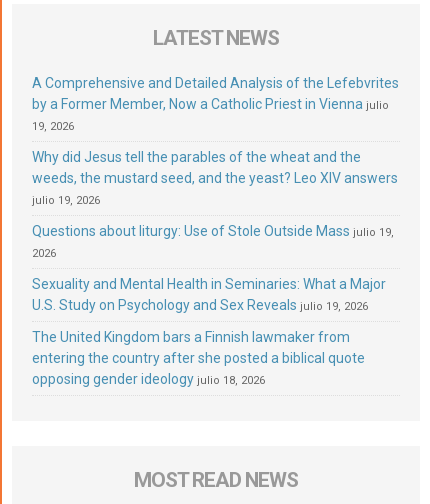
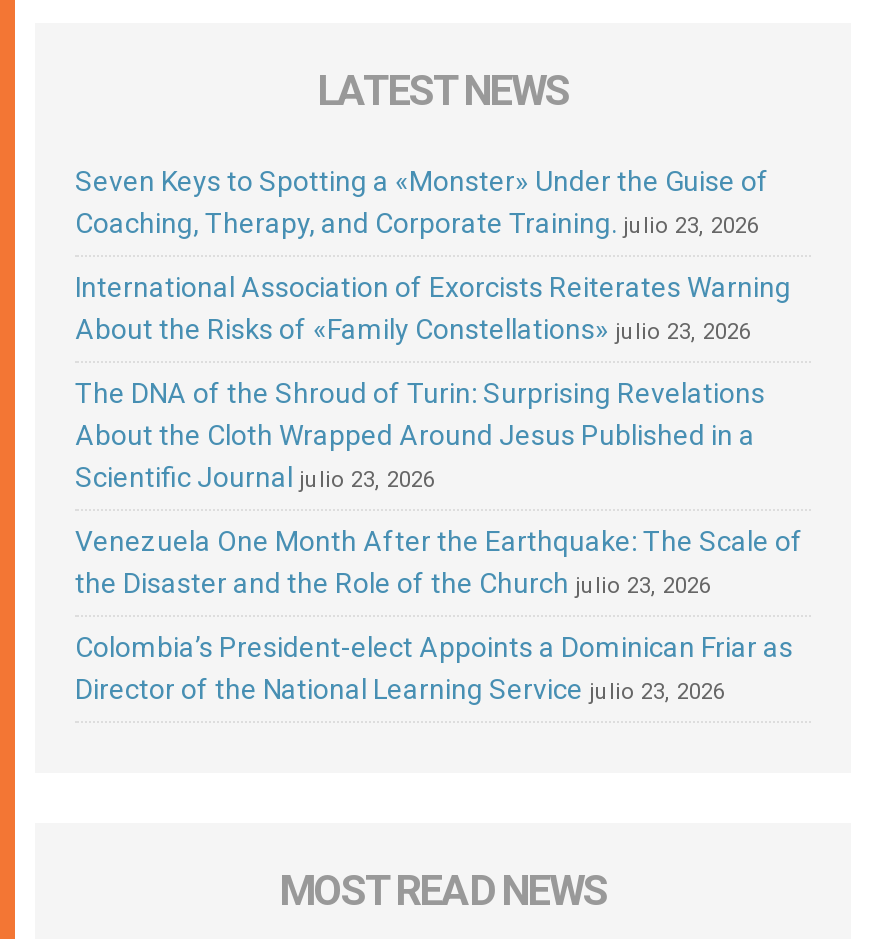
[32,75,399,387] A Comprehensive and Detailed Analysis of the Lefebvrites | by a Former Member, Now a Catholic Priest in Vienna julio | 19, 2026 | Why did Jesus tell the parables of the wheat and the | weeds, the mustard seed, and the yeast? Leo XIV answers | julio 19, 2026 | Questions about liturgy: Use of Stole Outside Mass julio 19, | 2026 | Sexuality and Mental Health in Seminaries: What a Major | U.S. Study on Psychology and Sex Reveals julio 19, 2026 | The United Kingdom bars a Finnish lawmaker from | entering the country after she posted a biblical quote | opposing gender ideology julio 18, 2026 -> [75,164,803,704] Seven Keys to Spotting a «Monster» Under the Guise of | Coaching, Therapy, and Corporate Training. julio 23, 2026 | International Association of Exorcists Reiterates Warning | About the Risks of «Family Constellations» julio 23, 2026 | The DNA of the Shroud of Turin: Surprising Revelations | About the Cloth Wrapped Around Jesus Published in a | Scientific Journal julio 23, 2026 | Venezuela One Month After the Earthquake: The Scale of | the Disaster and the Role of the Church julio 23, 2026 | Colombia’s President-elect Appoints a Dominican Friar as | Director of the National Learning Service julio 23, 2026

